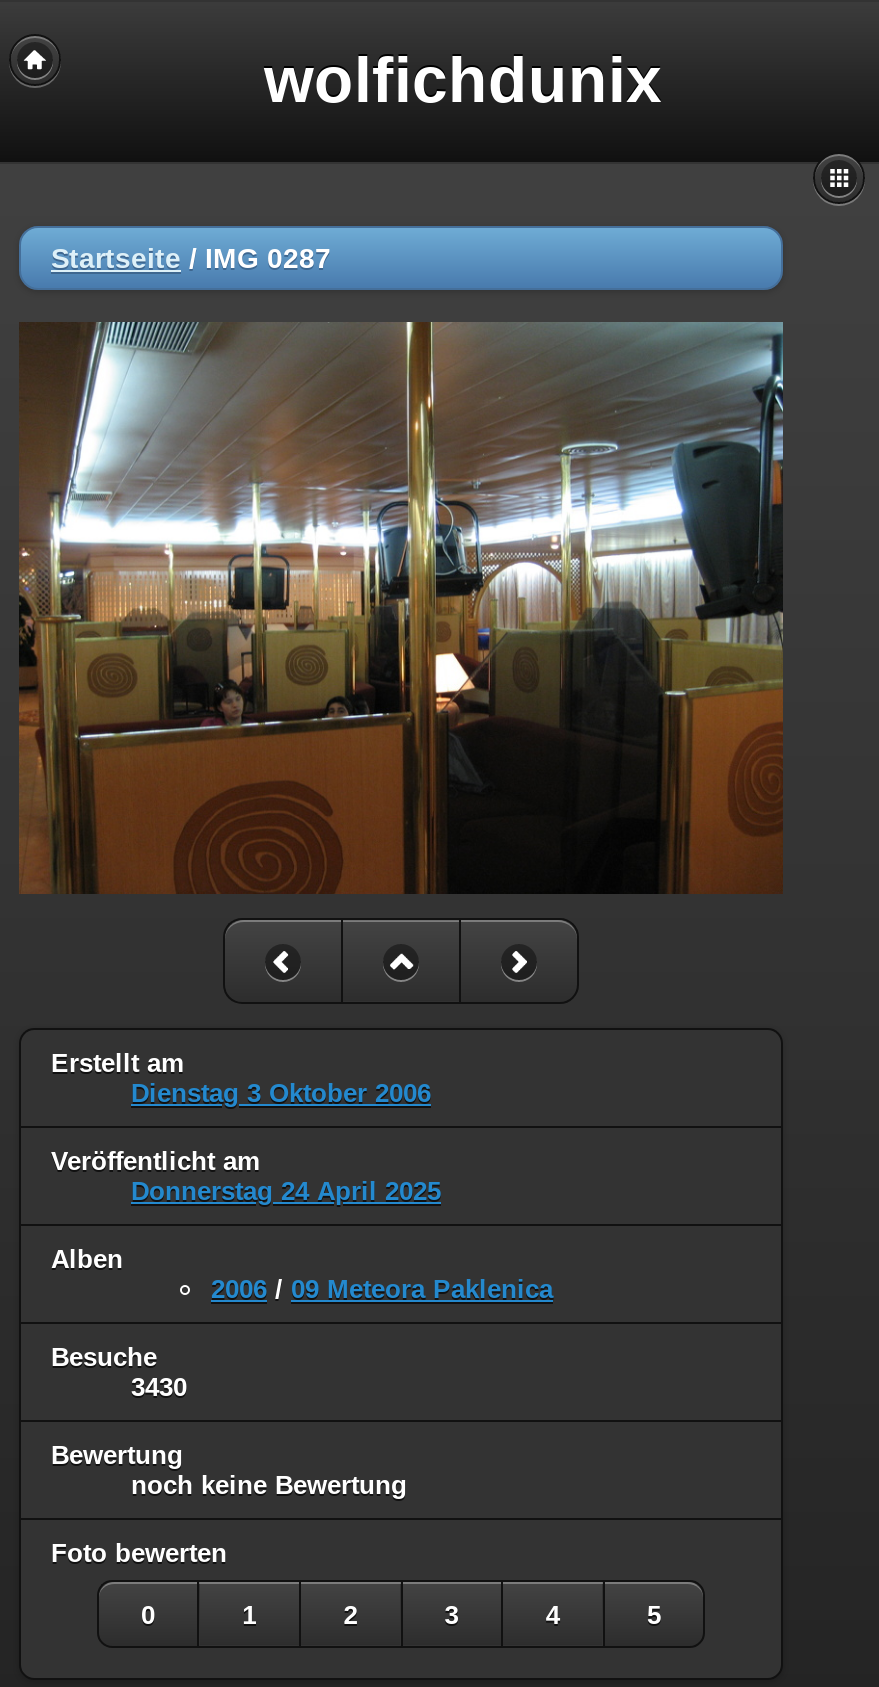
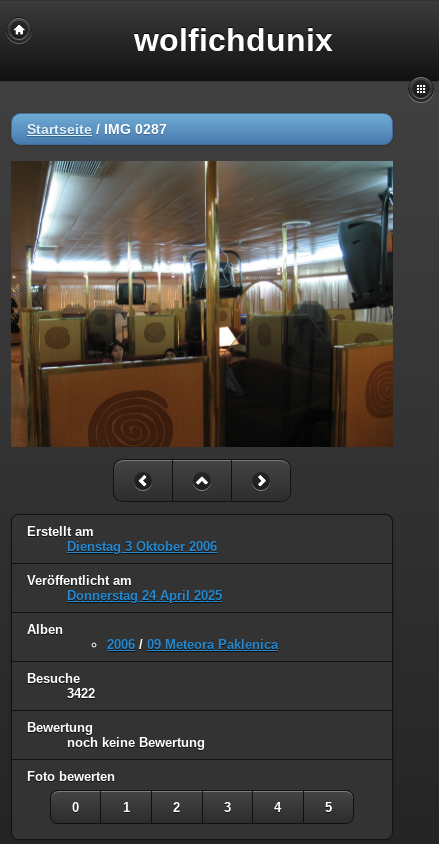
[131,1372,187,1402] 3430 -> [67,686,95,701] 3422

